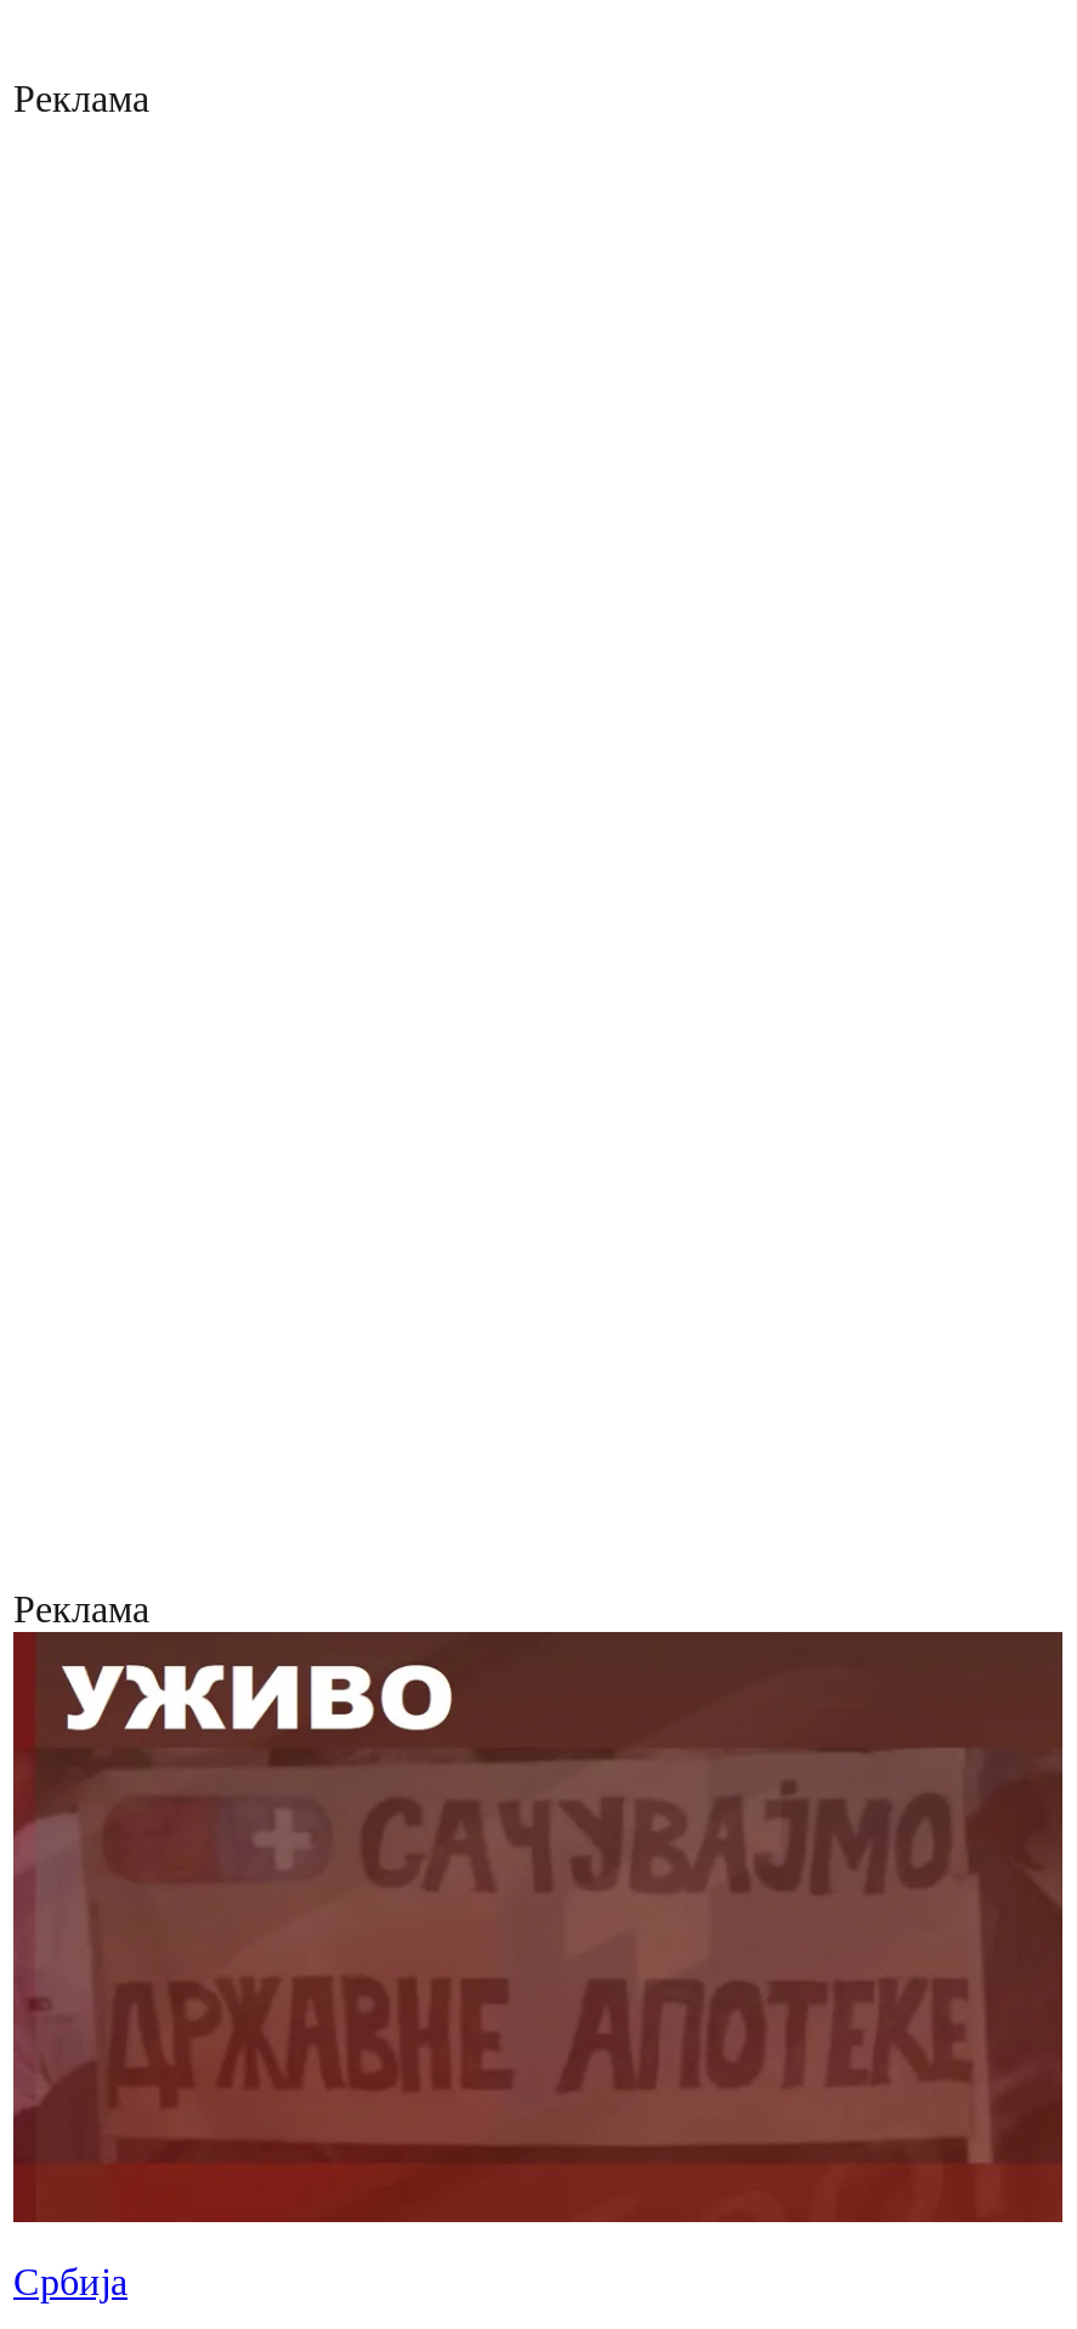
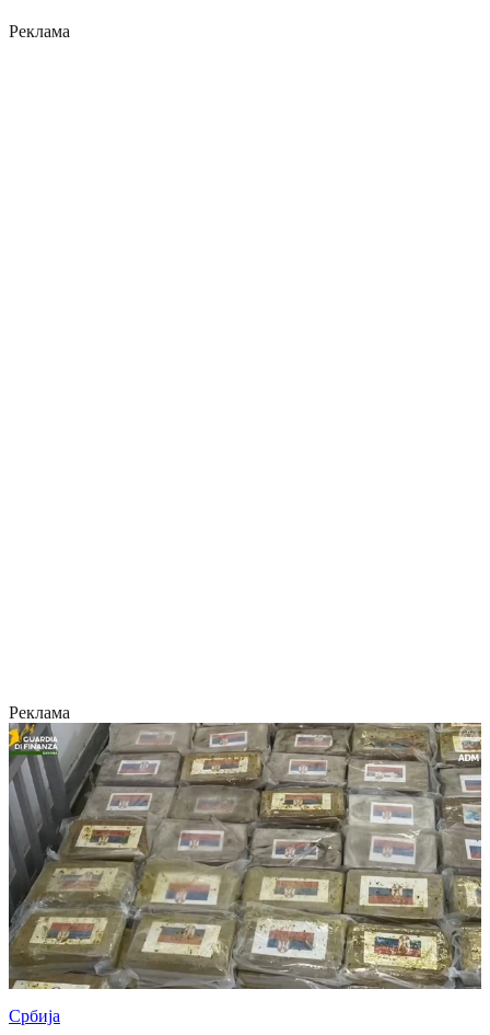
[11,1630,1065,2225] [image] -> [8,722,482,990] [image]

